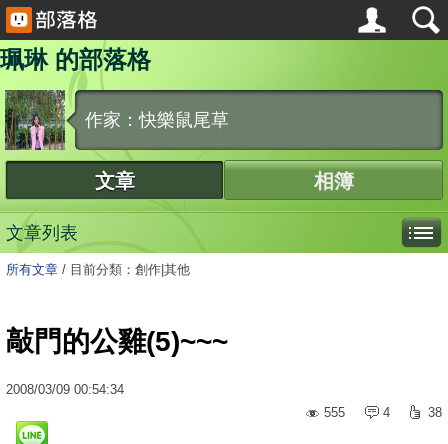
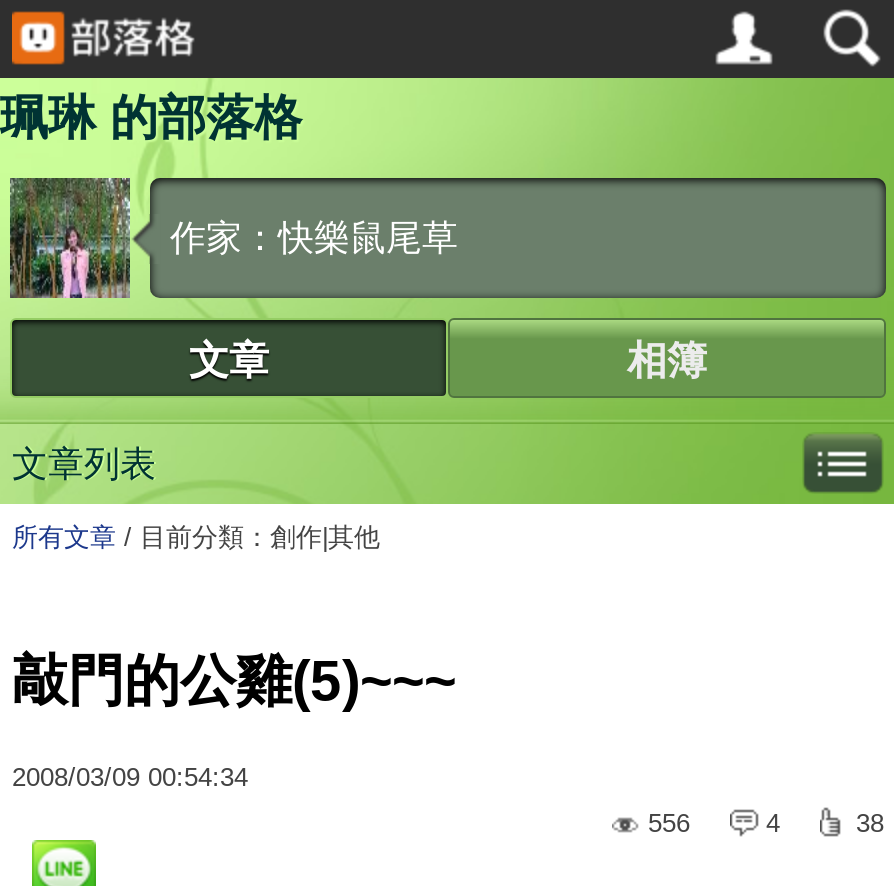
[324,405,345,420] 555 -> [648,808,690,838] 556

